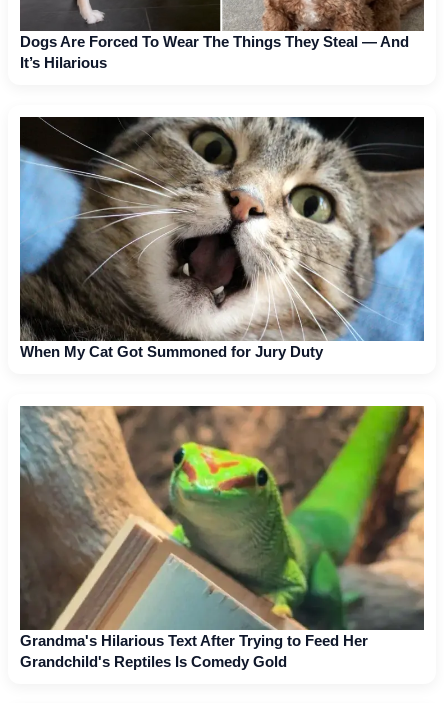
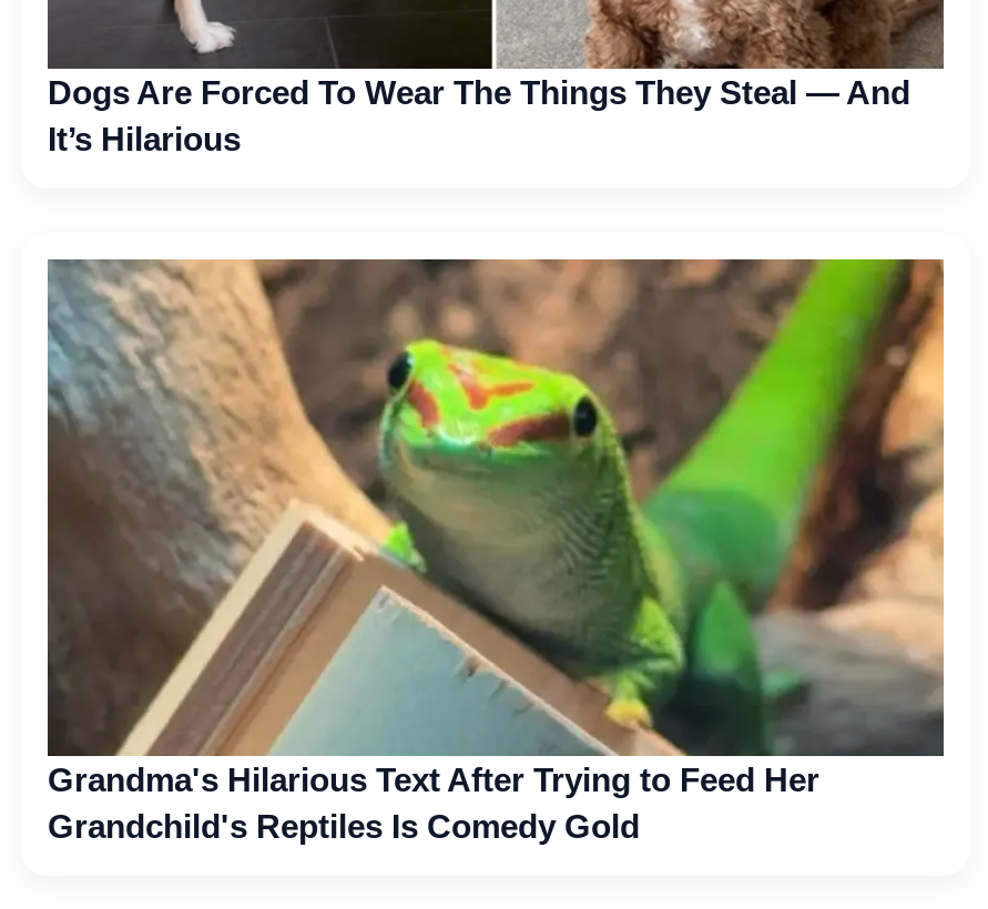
[19,116,425,360] [image] | When My Cat Got Summoned for Jury Duty -> none

